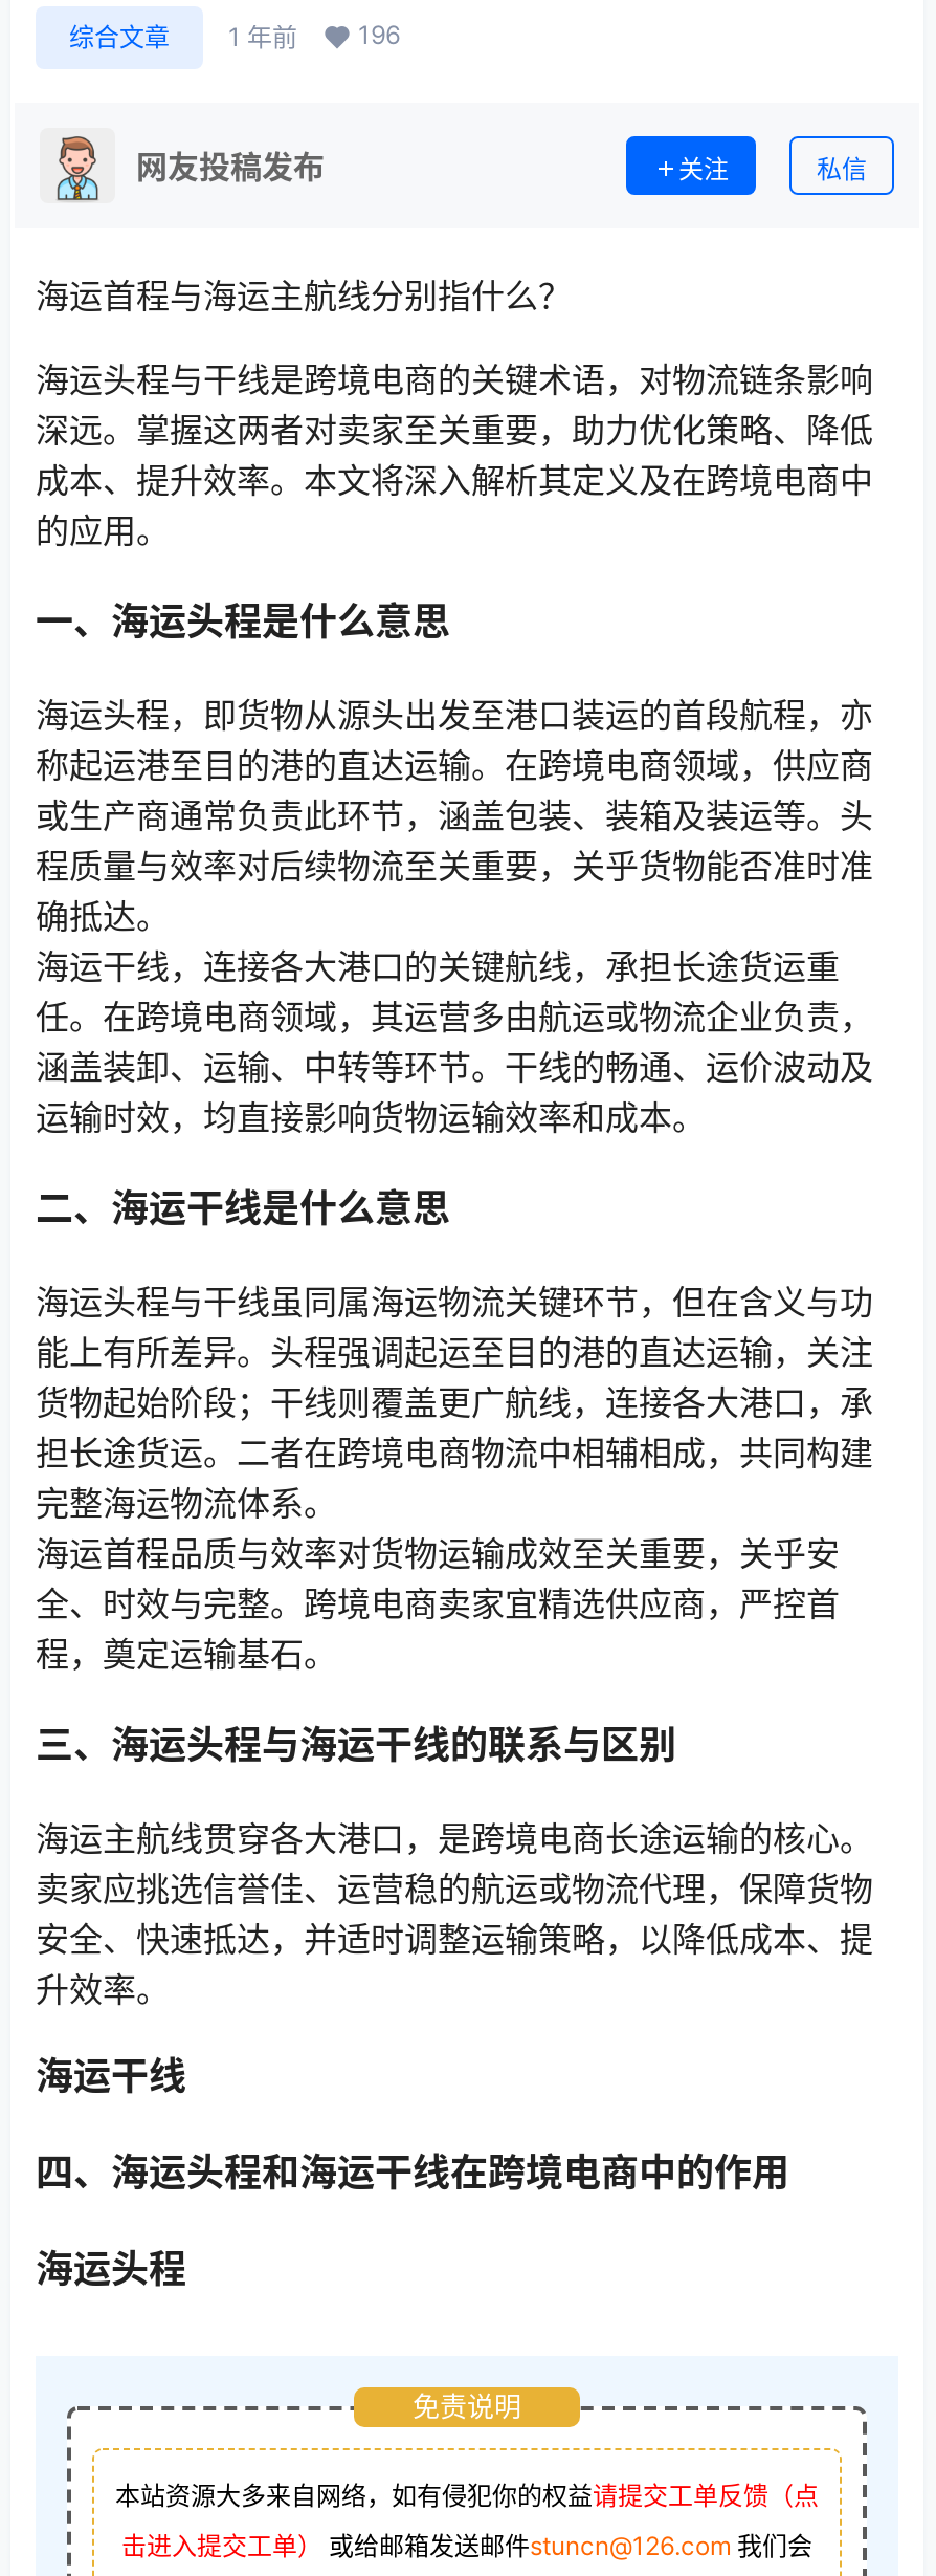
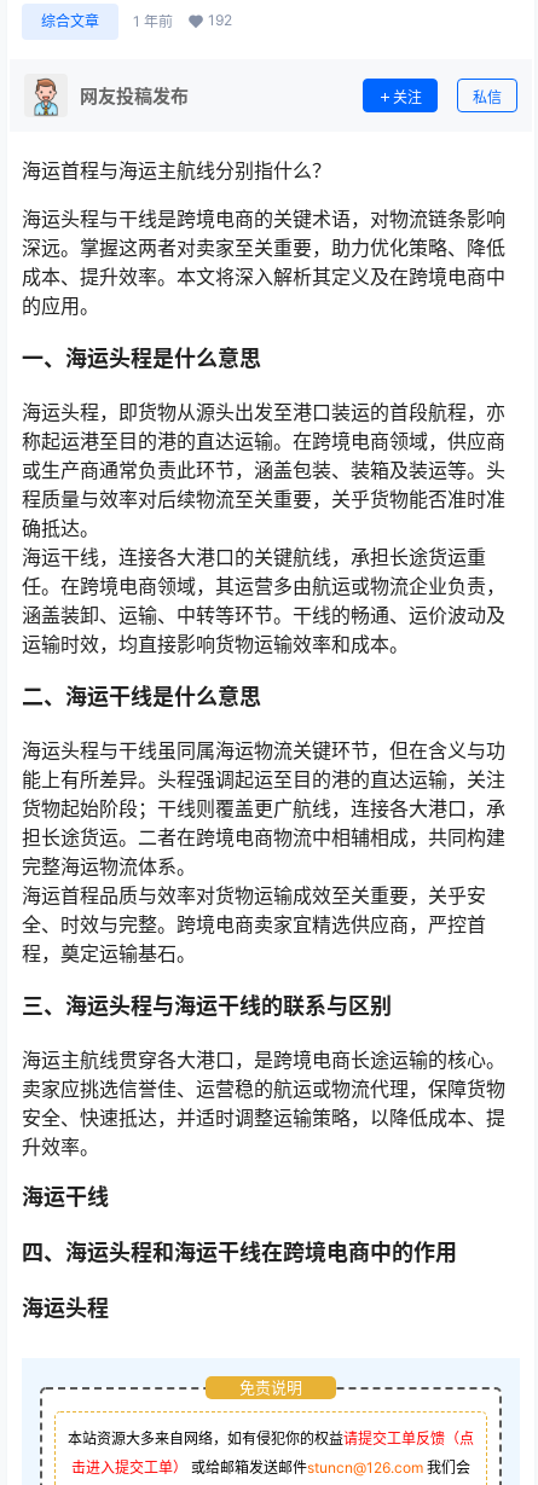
[69,19,400,52] 综合文章 1 年前 196 -> [41,11,232,30] 综合文章 1 年前 192

